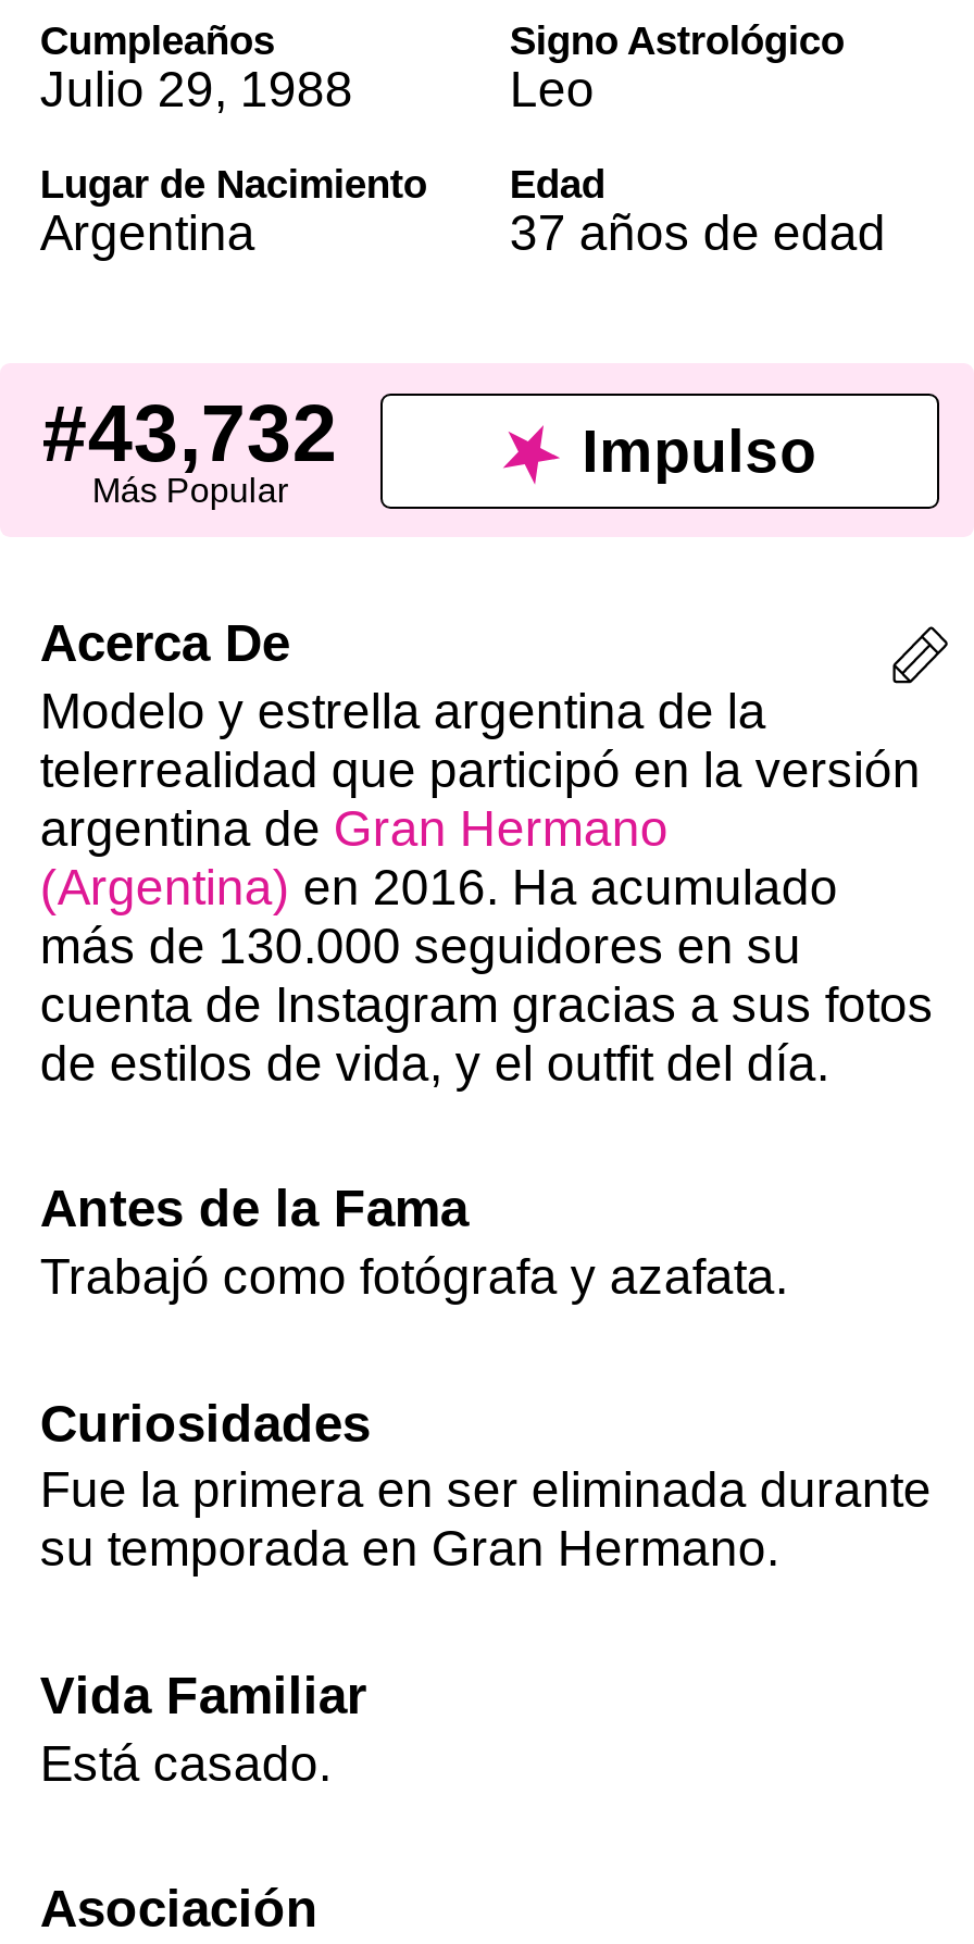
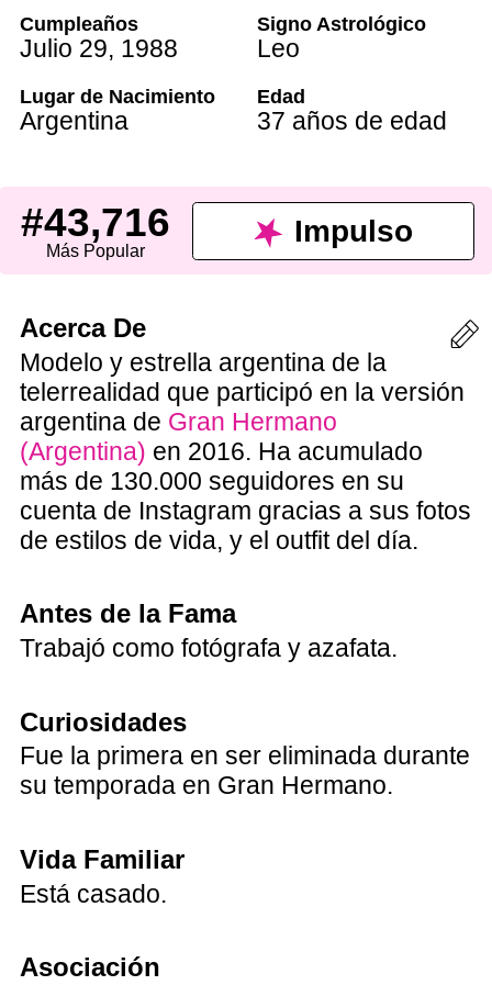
[42,388,338,477] #43,732 -> [21,199,171,244] #43,716

